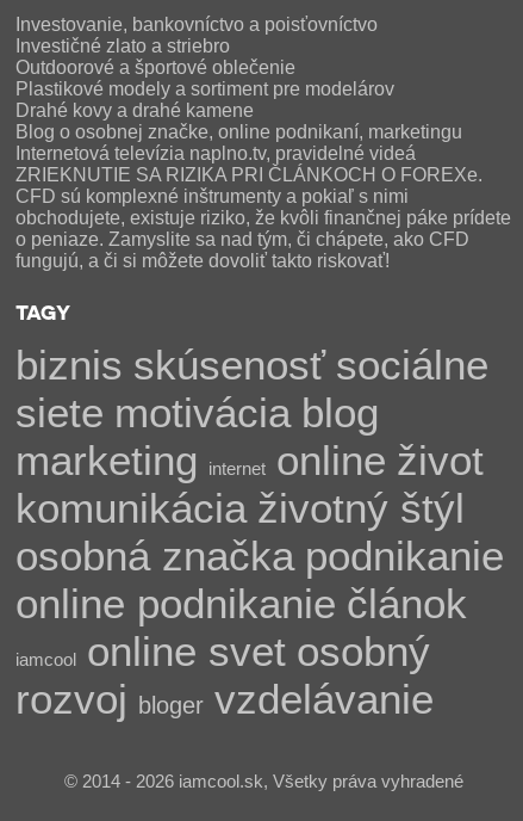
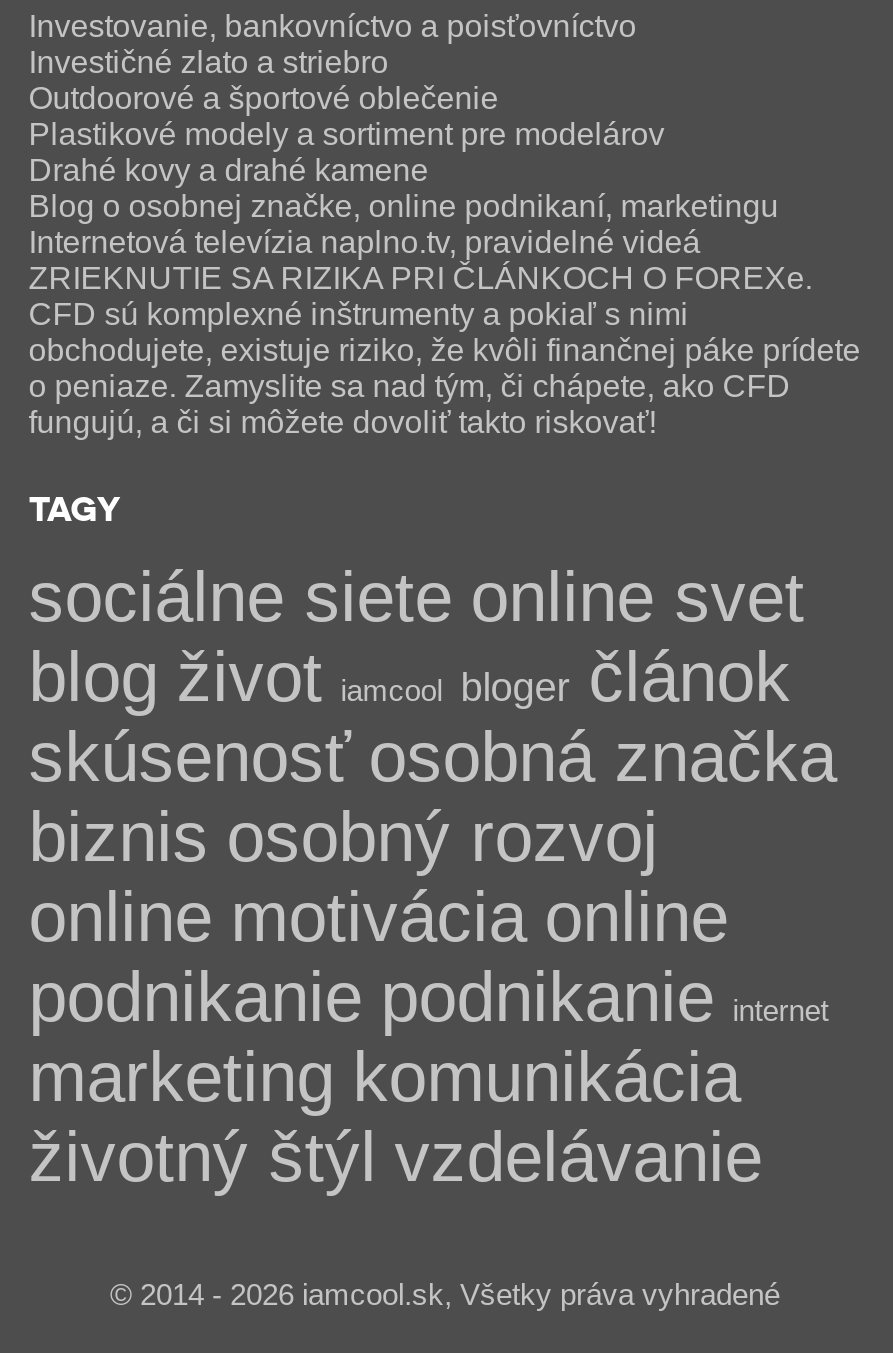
[15,341,504,722] biznis skúsenosť sociálne | siete motivácia blog | marketing internet online život | komunikácia životný štýl | osobná značka podnikanie | online podnikanie článok | iamcool online svet osobný | rozvoj bloger vzdelávanie -> [28,557,836,1195] sociálne siete online svet | blog život iamcool bloger článok | skúsenosť osobná značka | biznis osobný rozvoj | online motivácia online | podnikanie podnikanie internet | marketing komunikácia | životný štýl vzdelávanie

